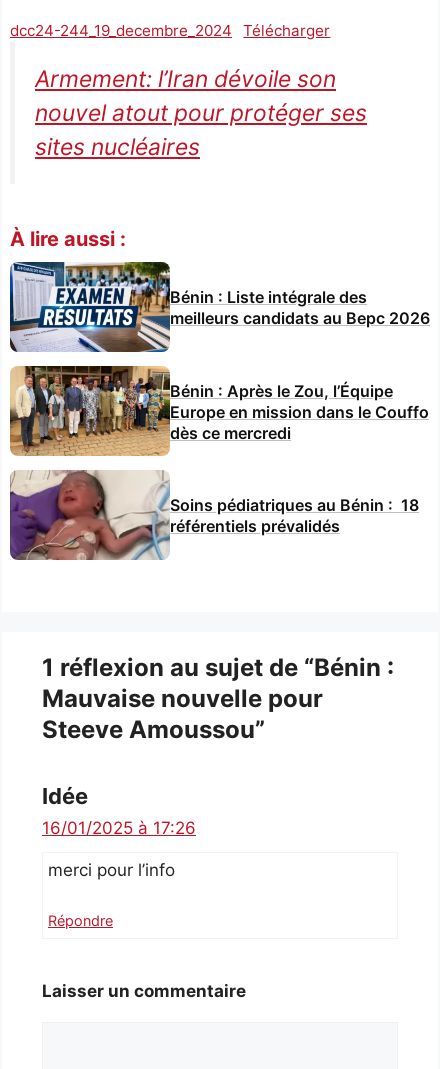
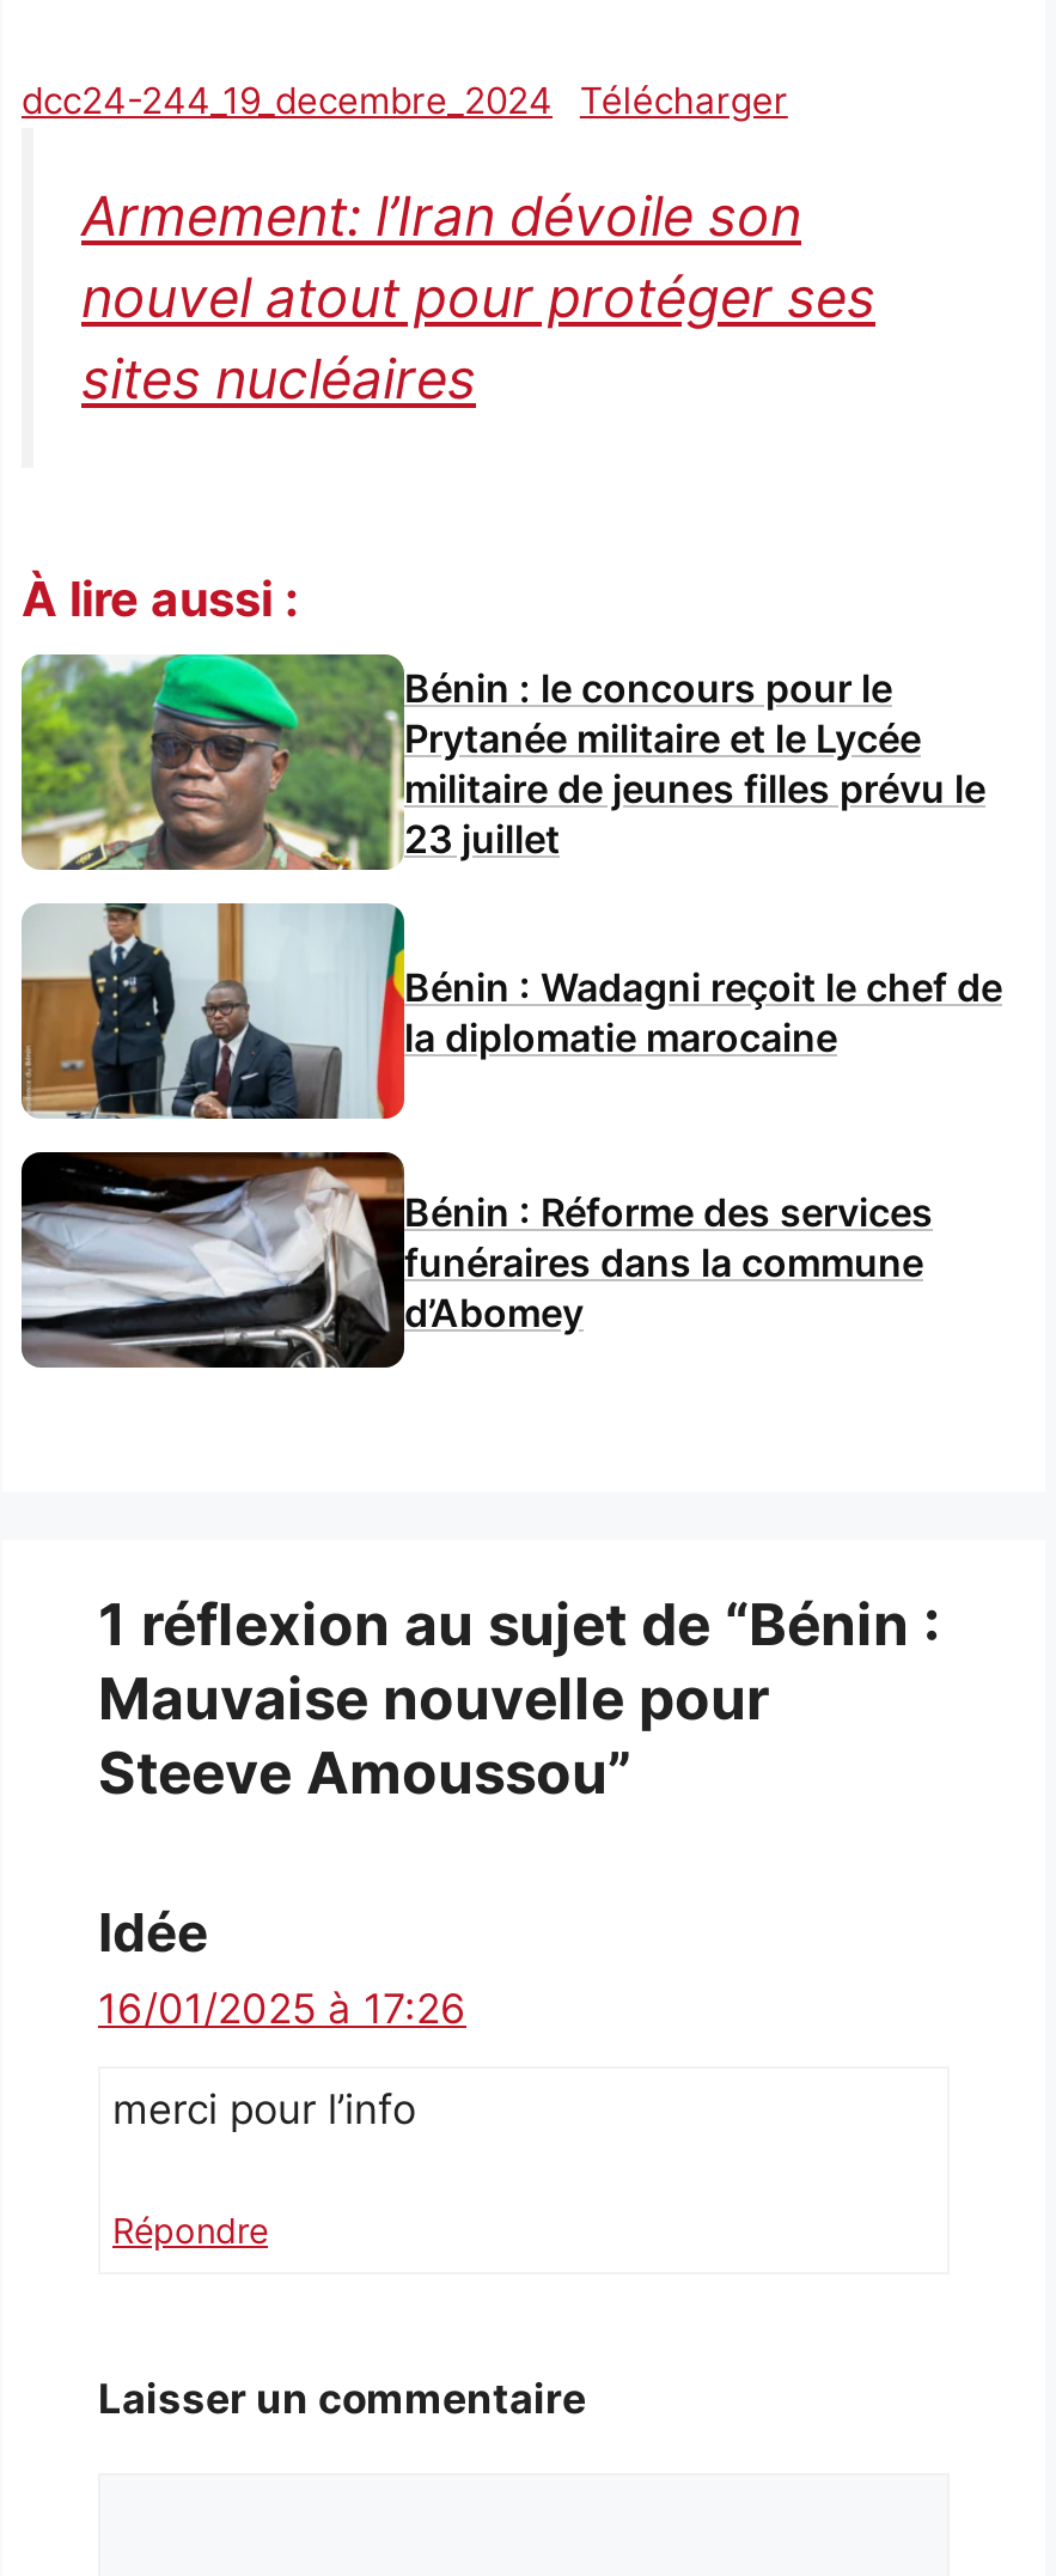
[9,261,430,353] [image] | Bénin : Liste intégrale des | meilleurs candidats au Bepc 2026 -> [19,652,985,872] [image] | Bénin : le concours pour le | Prytanée militaire et le Lycée | militaire de jeunes filles prévu le | 23 juillet
[9,365,429,457] [image] | Bénin : Après le Zou, l’Équipe | Europe en mission dans le Couffo | dès ce mercredi -> [22,901,1002,1121] [image] | Bénin : Wadagni reçoit le chef de | la diplomatie marocaine
[9,469,419,561] [image] | Soins pédiatriques au Bénin : 18 | référentiels prévalidés -> [19,1150,933,1370] [image] | Bénin : Réforme des services | funéraires dans la commune | d’Abomey

